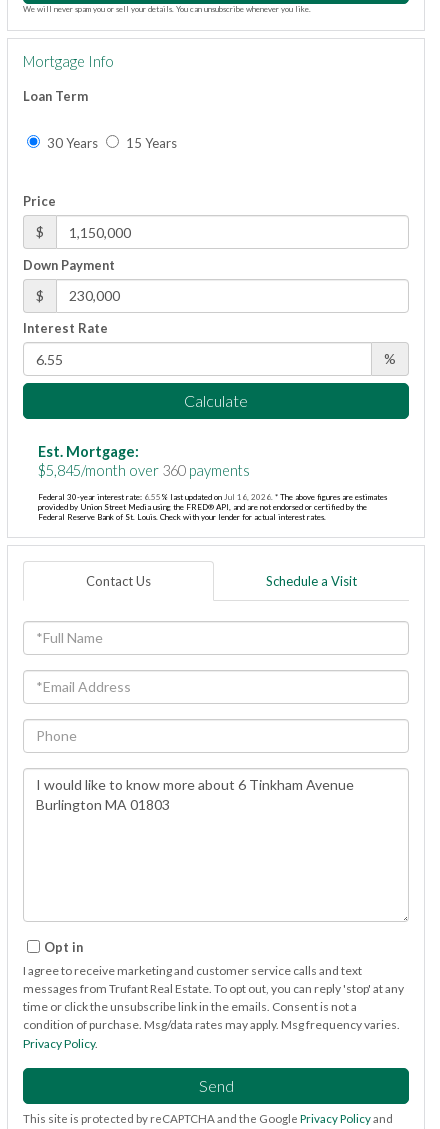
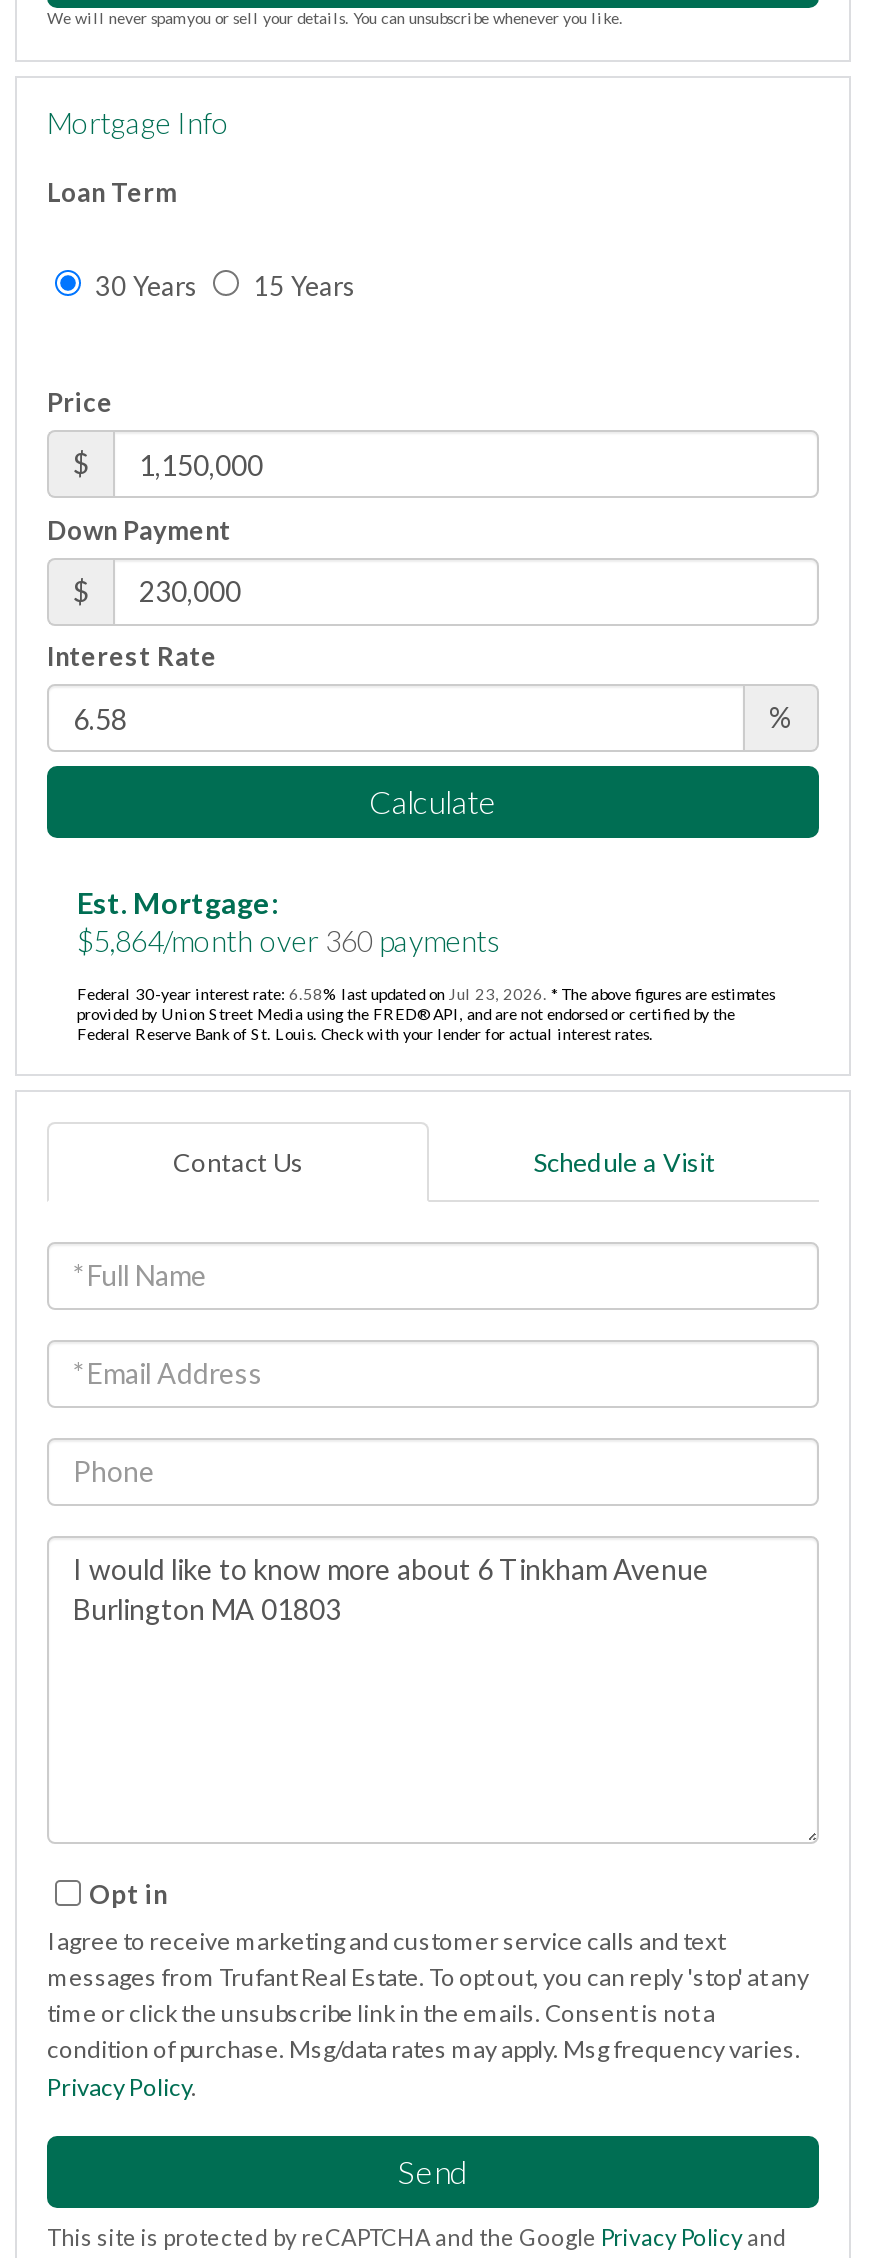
[38,462,250,479] $5,845/month over 360 payments -> [77,924,501,958] $5,864/month over 360 payments
[38,492,387,502] Federal 30-year interest rate: 6.55% last updated on Jul 16, 2026. * The above figures are estimates -> [77,984,775,1004] Federal 30-year interest rate: 6.58% last updated on Jul 23, 2026. * The above figures are estimates

